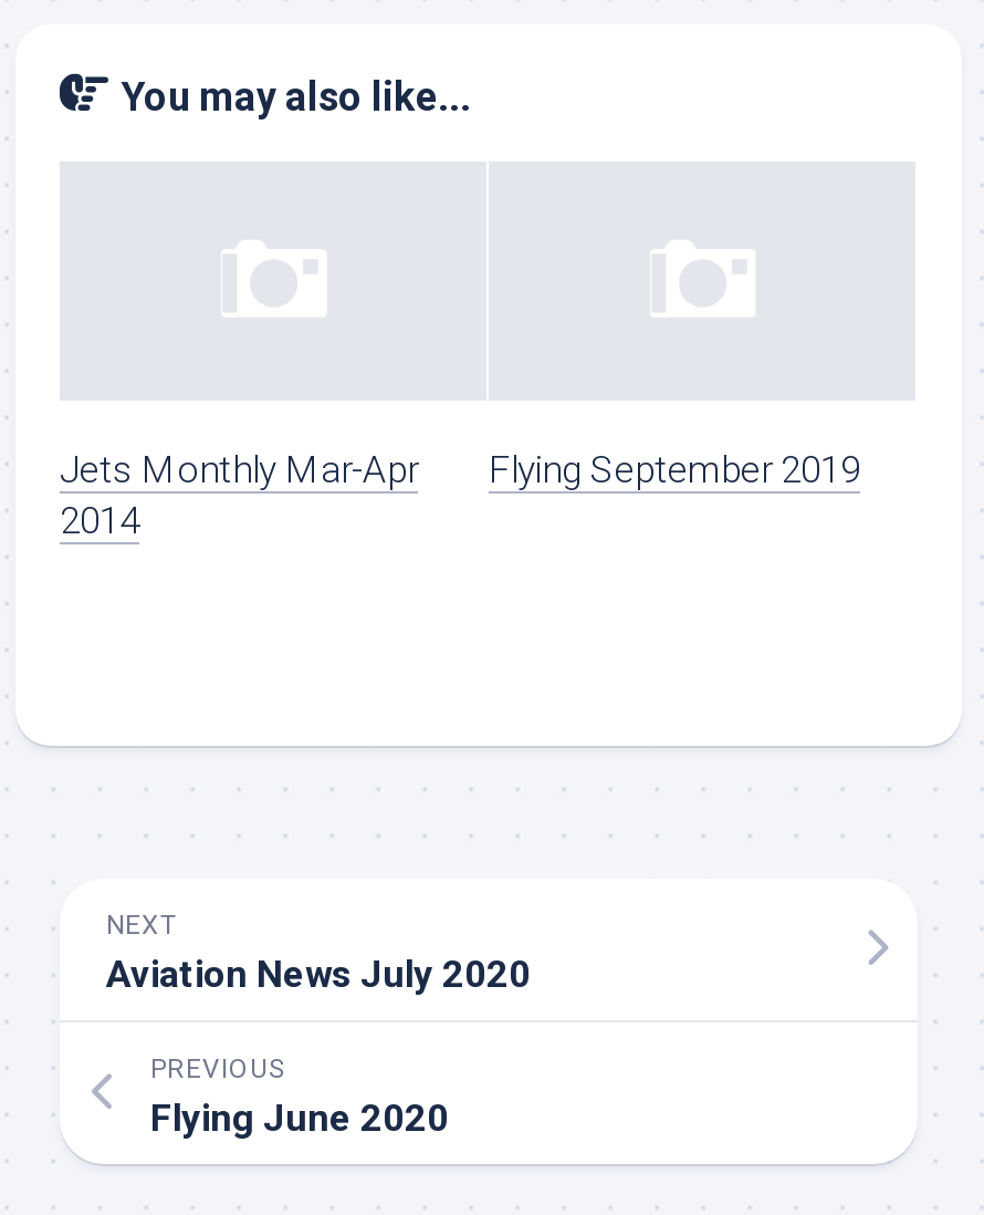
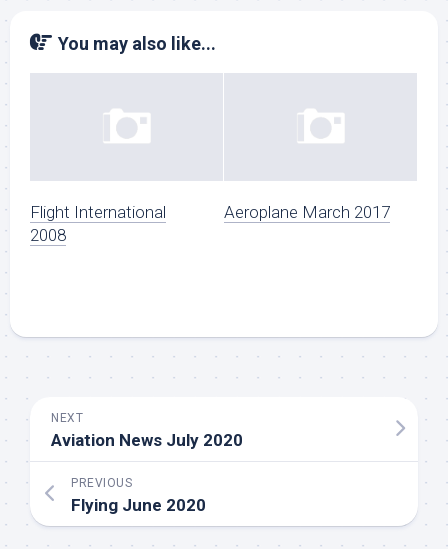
[60,448,418,543] Jets Monthly Mar-Apr | 2014 -> [30,202,166,245] Flight International | 2008
[489,448,860,492] Flying September 2019 -> [224,202,390,222] Aeroplane March 2017

